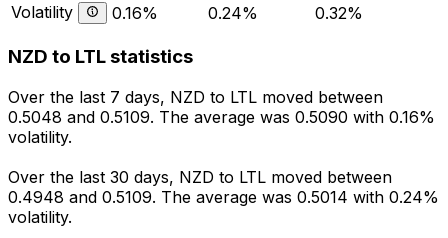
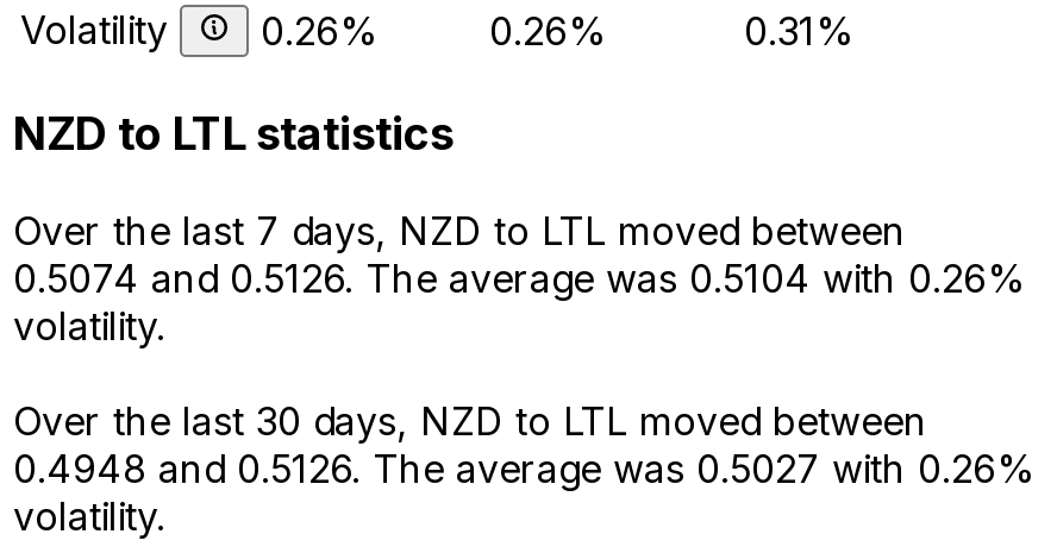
[11,2,158,23] Volatility 0.16% -> [20,5,377,54] Volatility 0.26%
[208,3,258,23] 0.24% -> [489,6,606,54] 0.26%
[315,3,363,23] 0.32% -> [744,6,853,54] 0.31%
[8,107,435,127] 0.5048 and 0.5109. The average was 0.5090 with 0.16% -> [13,255,1025,302] 0.5074 and 0.5126. The average was 0.5104 with 0.26%
[8,187,439,207] 0.4948 and 0.5109. The average was 0.5014 with 0.24% -> [13,445,1034,493] 0.4948 and 0.5126. The average was 0.5027 with 0.26%

